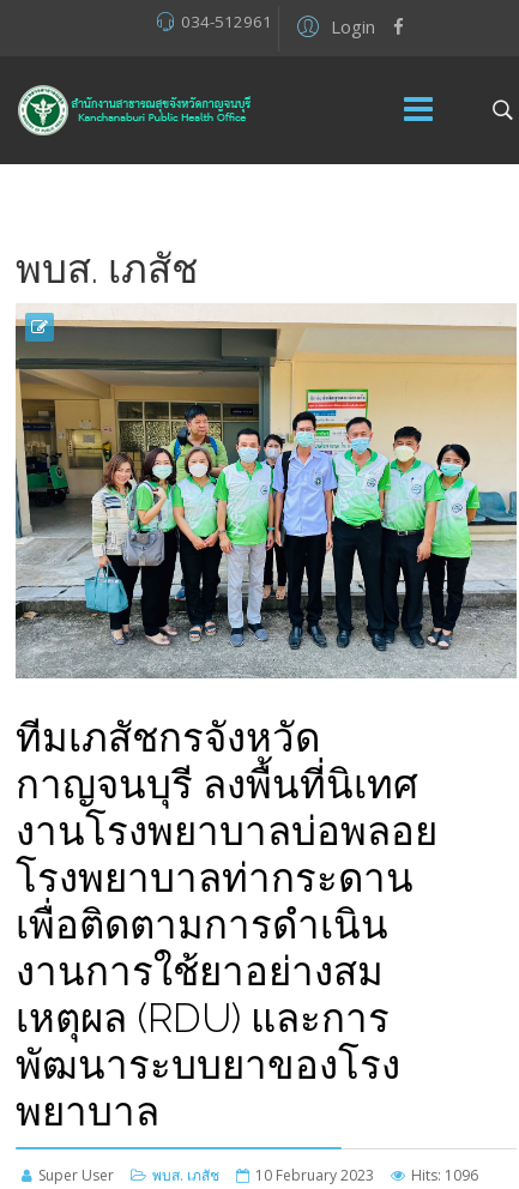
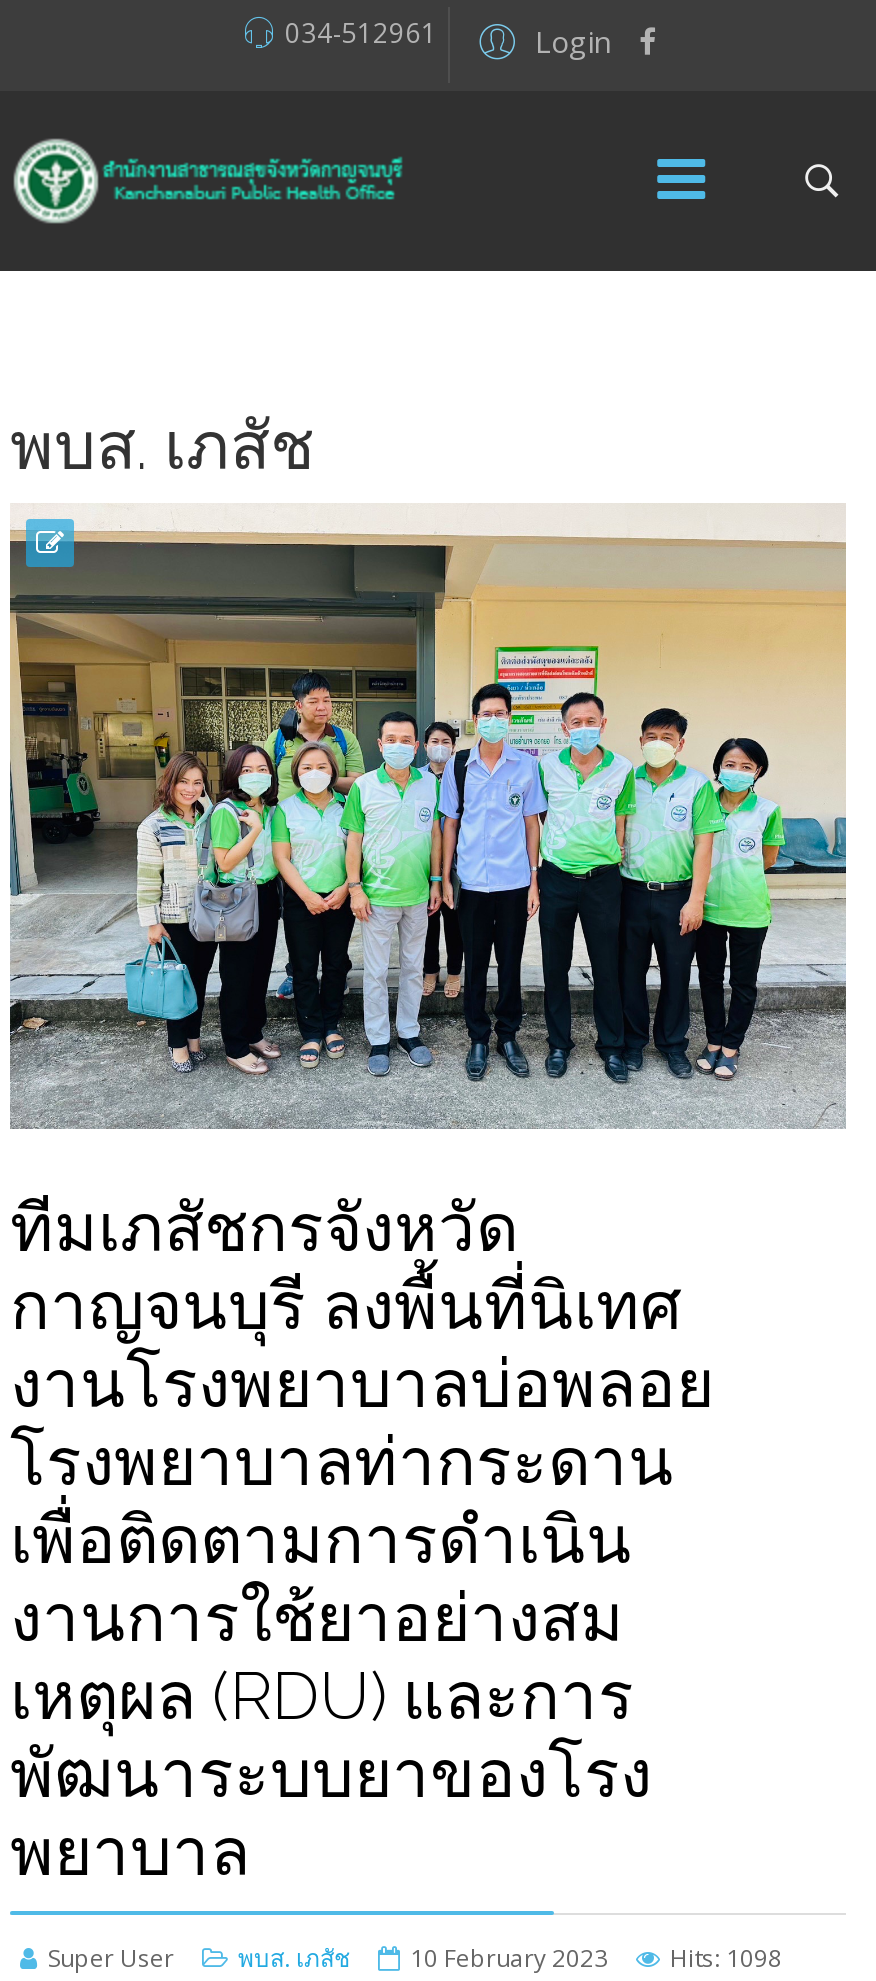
[38,1166,478,1186] Super User พบส. เภสัช 10 February 2023 Hits: 1096 -> [48,1942,782,1976] Super User พบส. เภสัช 10 February 2023 Hits: 1098

